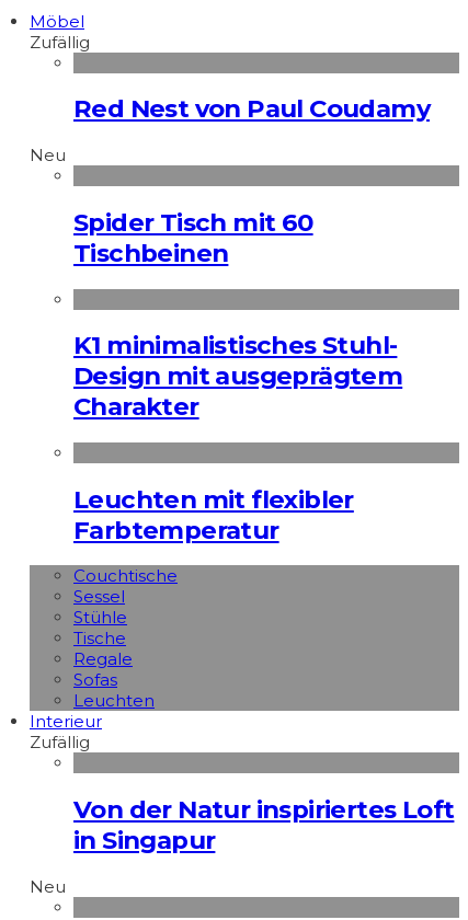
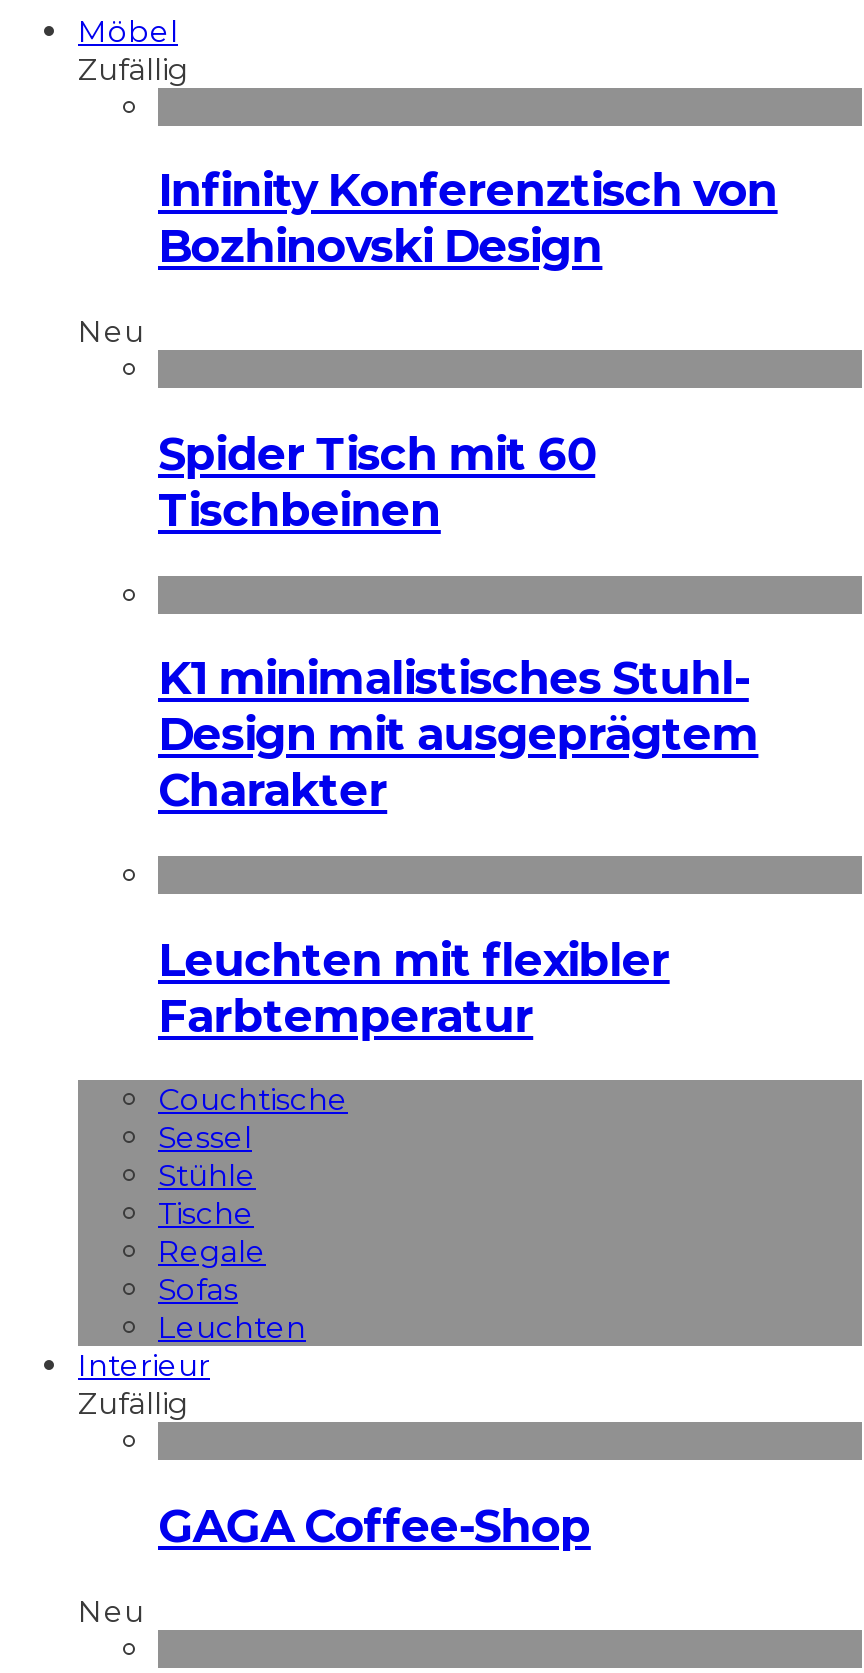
[73,94,430,124] Red Nest von Paul Coudamy -> [158,163,778,275] Infinity Konferenztisch von | Bozhinovski Design
moved [30,145,402,753] -> [78,312,758,1422]: Neu | Spider Tisch mit 60 | Tischbeinen | ... | Interieur | Zufällig
[73,794,454,855] Von der Natur inspiriertes Loft | in Singapur -> [158,1498,591,1554] GAGA Coffee-Shop

